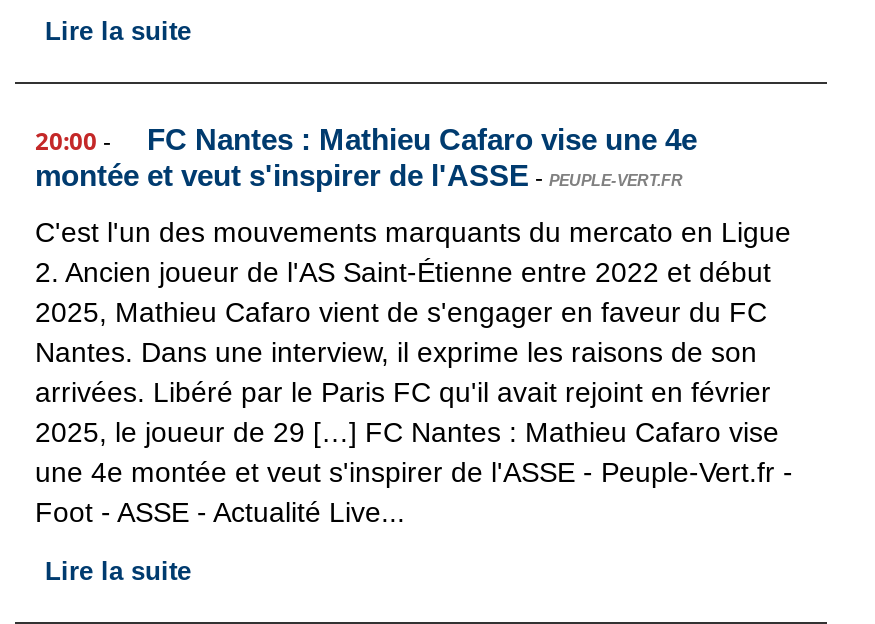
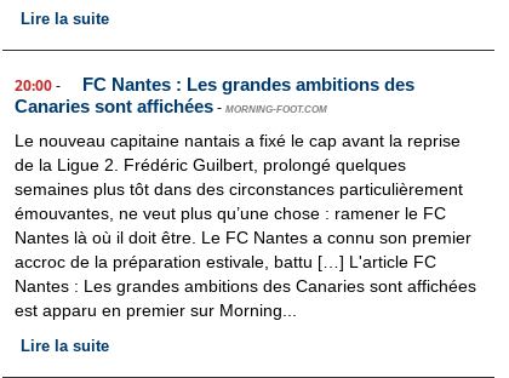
[35,122,697,192] FC Nantes : Mathieu Cafaro vise une 4e | montée et veut s'inspirer de l'ASSE - PEUPLE-VERT.FR -> [15,74,414,116] FC Nantes : Les grandes ambitions des | Canaries sont affichées - MORNING-FOOT.COM
[35,216,793,528] C'est l'un des mouvements marquants du mercato en Ligue | 2. Ancien joueur de l'AS Saint-Étienne entre 2022 et début | 2025, Mathieu Cafaro vient de s'engager en faveur du FC | Nantes. Dans une interview, il exprime les raisons de son | arrivées. Libéré par le Paris FC qu'il avait rejoint en février | 2025, le joueur de 29 […] FC Nantes : Mathieu Cafaro vise | une 4e montée et veut s'inspirer de l'ASSE - Peuple-Vert.fr - | Foot - ASSE - Actualité Live... -> [15,131,476,320] Le nouveau capitaine nantais a fixé le cap avant la reprise | de la Ligue 2. Frédéric Guilbert, prolongé quelques | semaines plus tôt dans des circonstances particulièrement | émouvantes, ne veut plus qu’une chose : ramener le FC | Nantes là où il doit être. Le FC Nantes a connu son premier | accroc de la préparation estivale, battu […] L'article FC | Nantes : Les grandes ambitions des Canaries sont affichées | est apparu en premier sur Morning...

